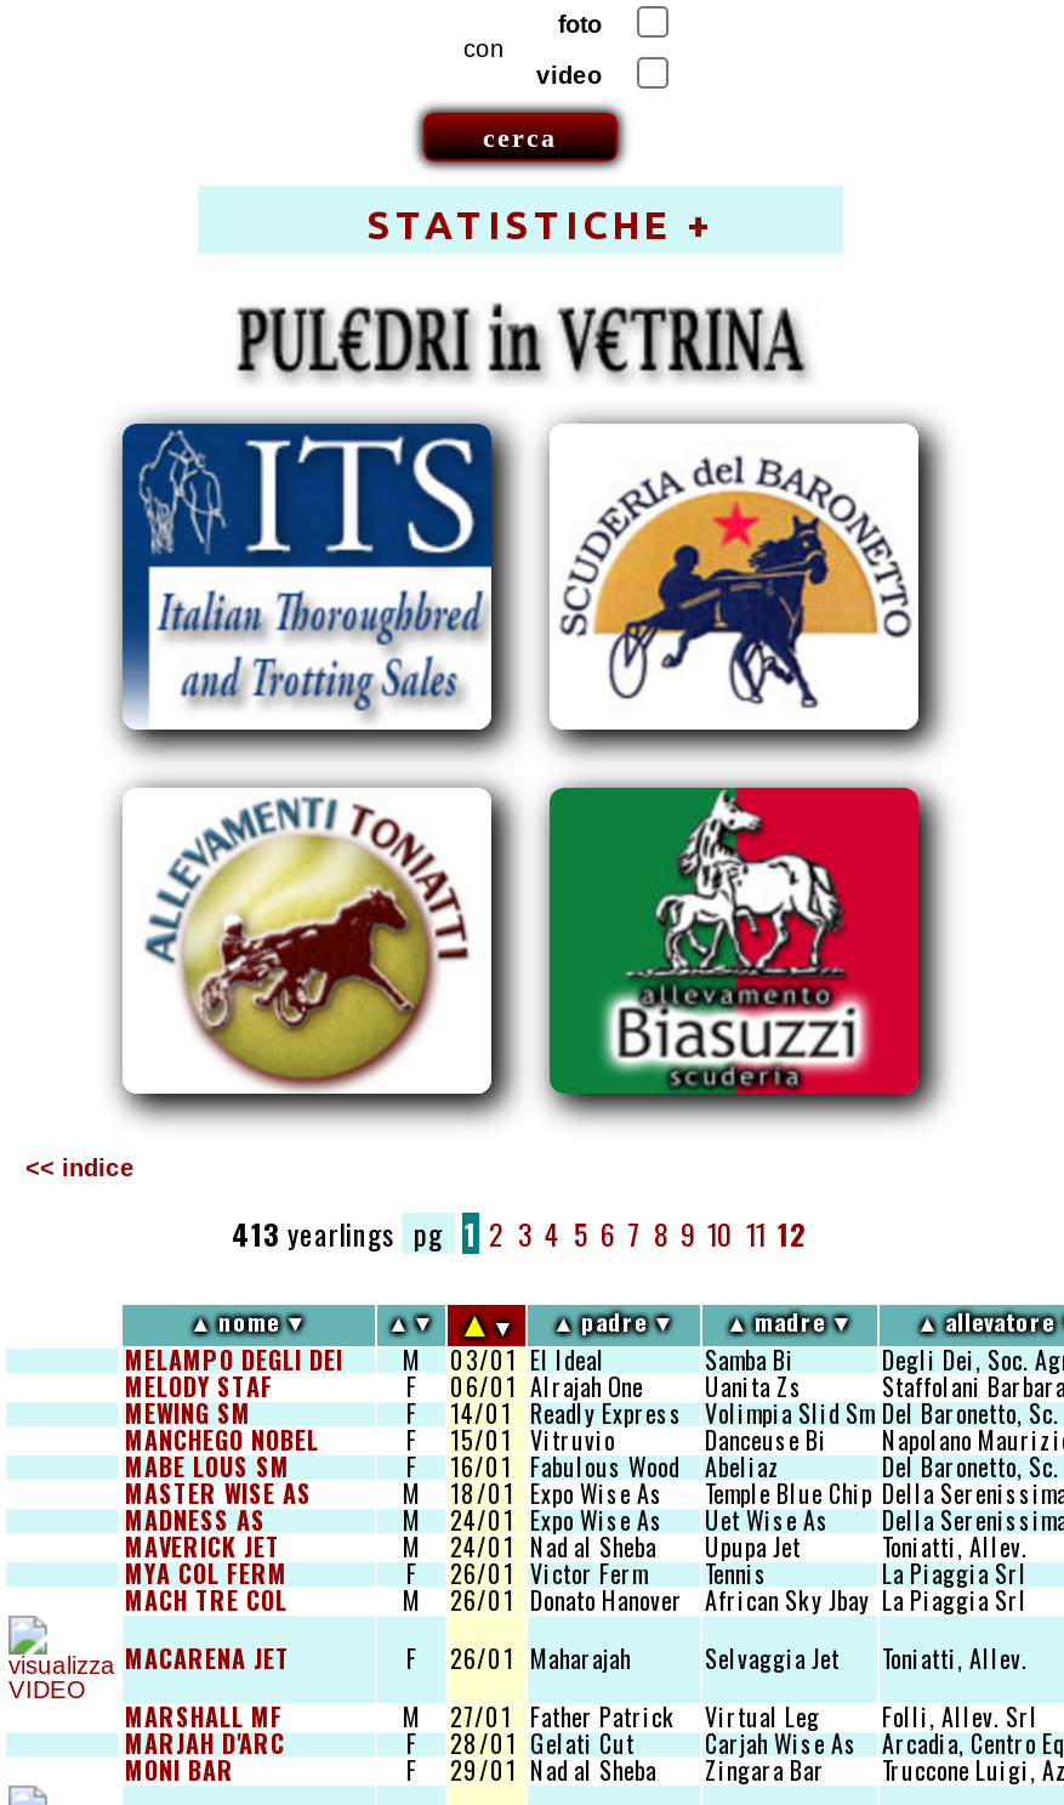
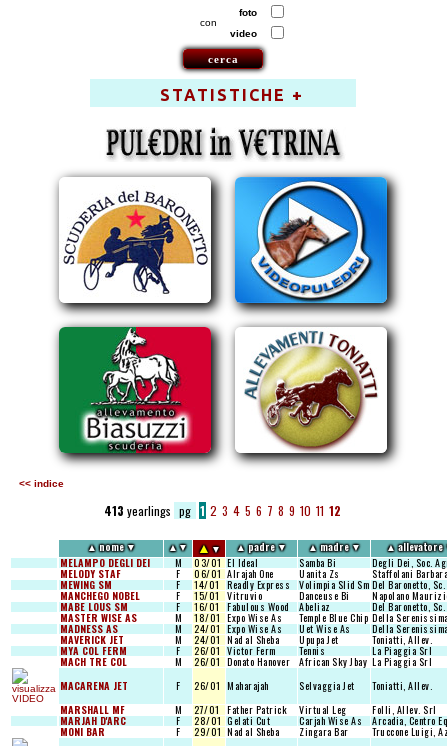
[120,421,494,720] [image] -> [59,177,212,298] [image]
[550,424,921,732] [image] -> [234,176,388,304] [image]
[123,788,494,1096] [image] -> [58,326,212,454] [image]
[547,785,921,1096] [image] -> [235,327,388,454] [image]

